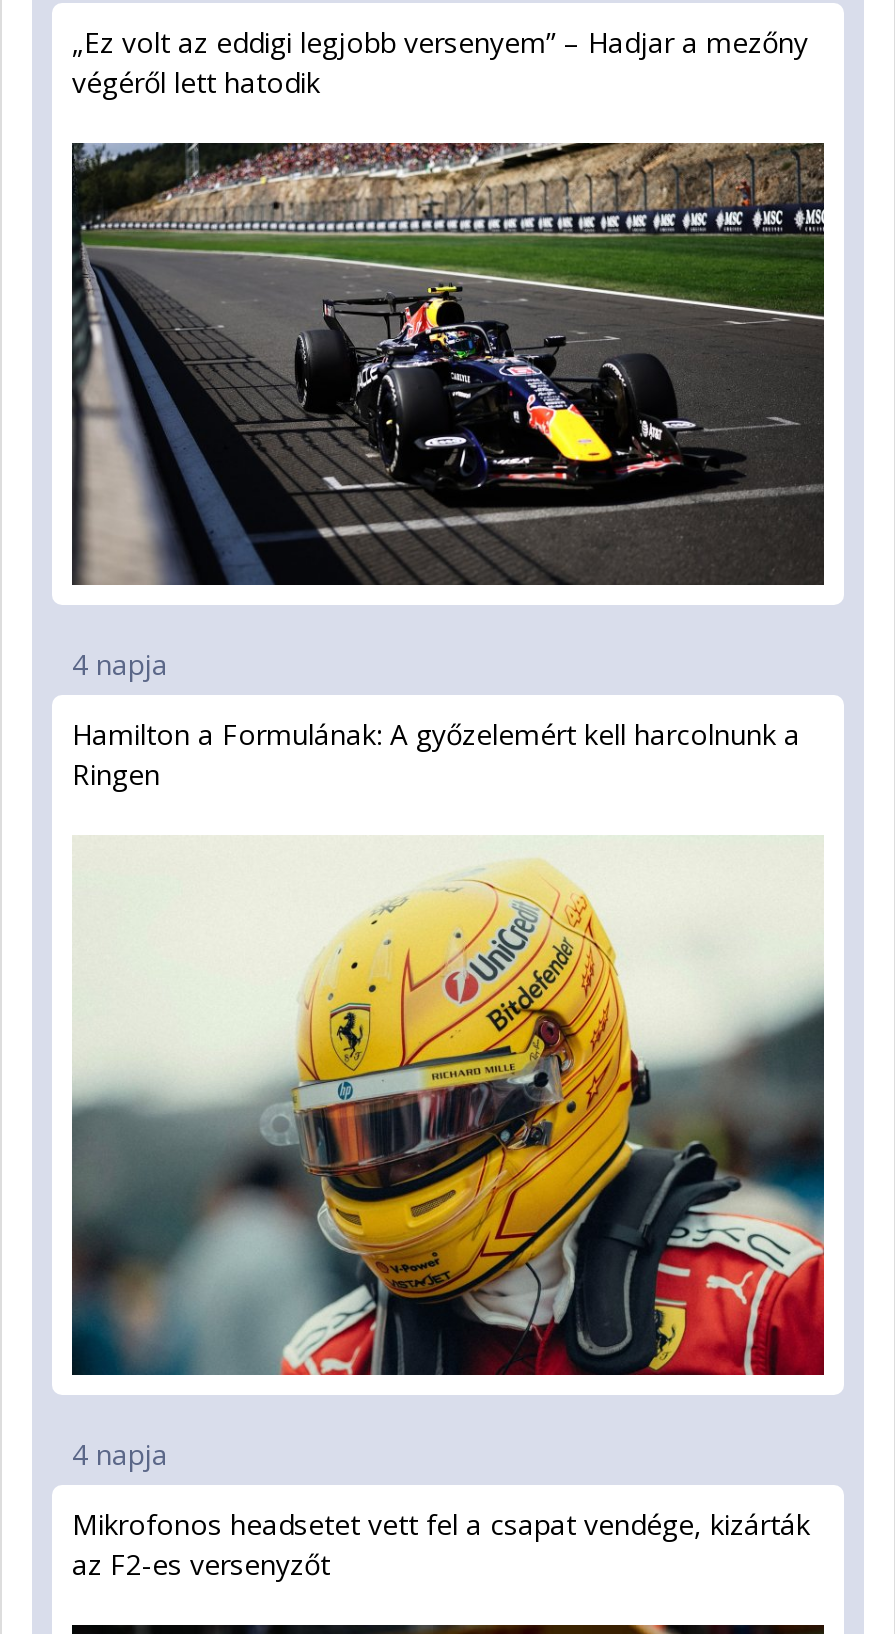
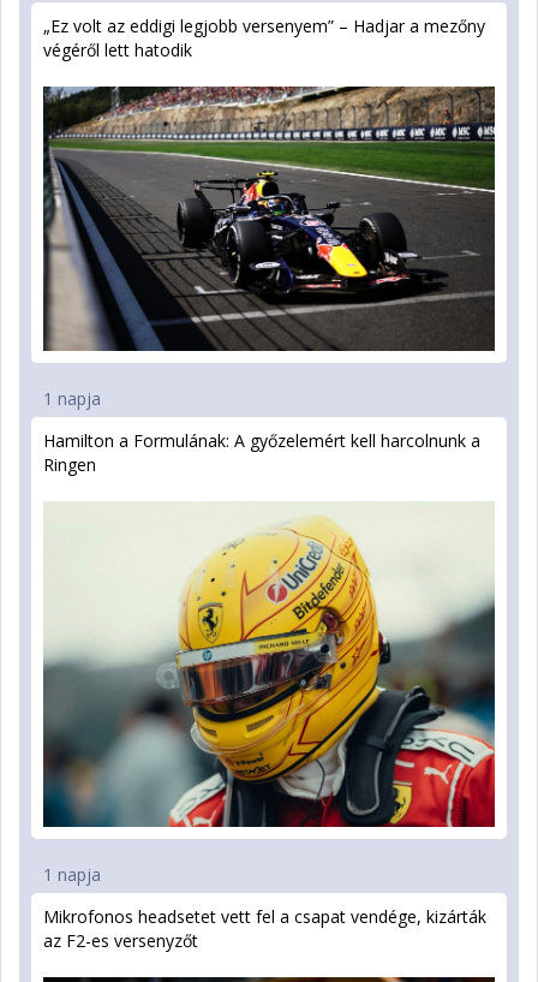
[72,645,168,683] 4 napja -> [43,388,101,410] 1 napja
[72,1435,168,1473] 4 napja -> [43,863,101,885] 1 napja

